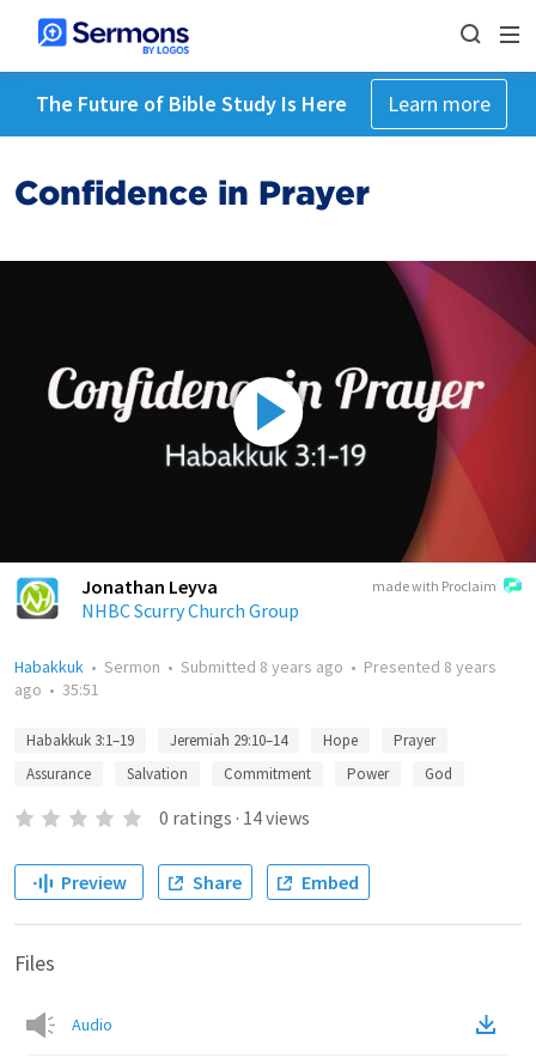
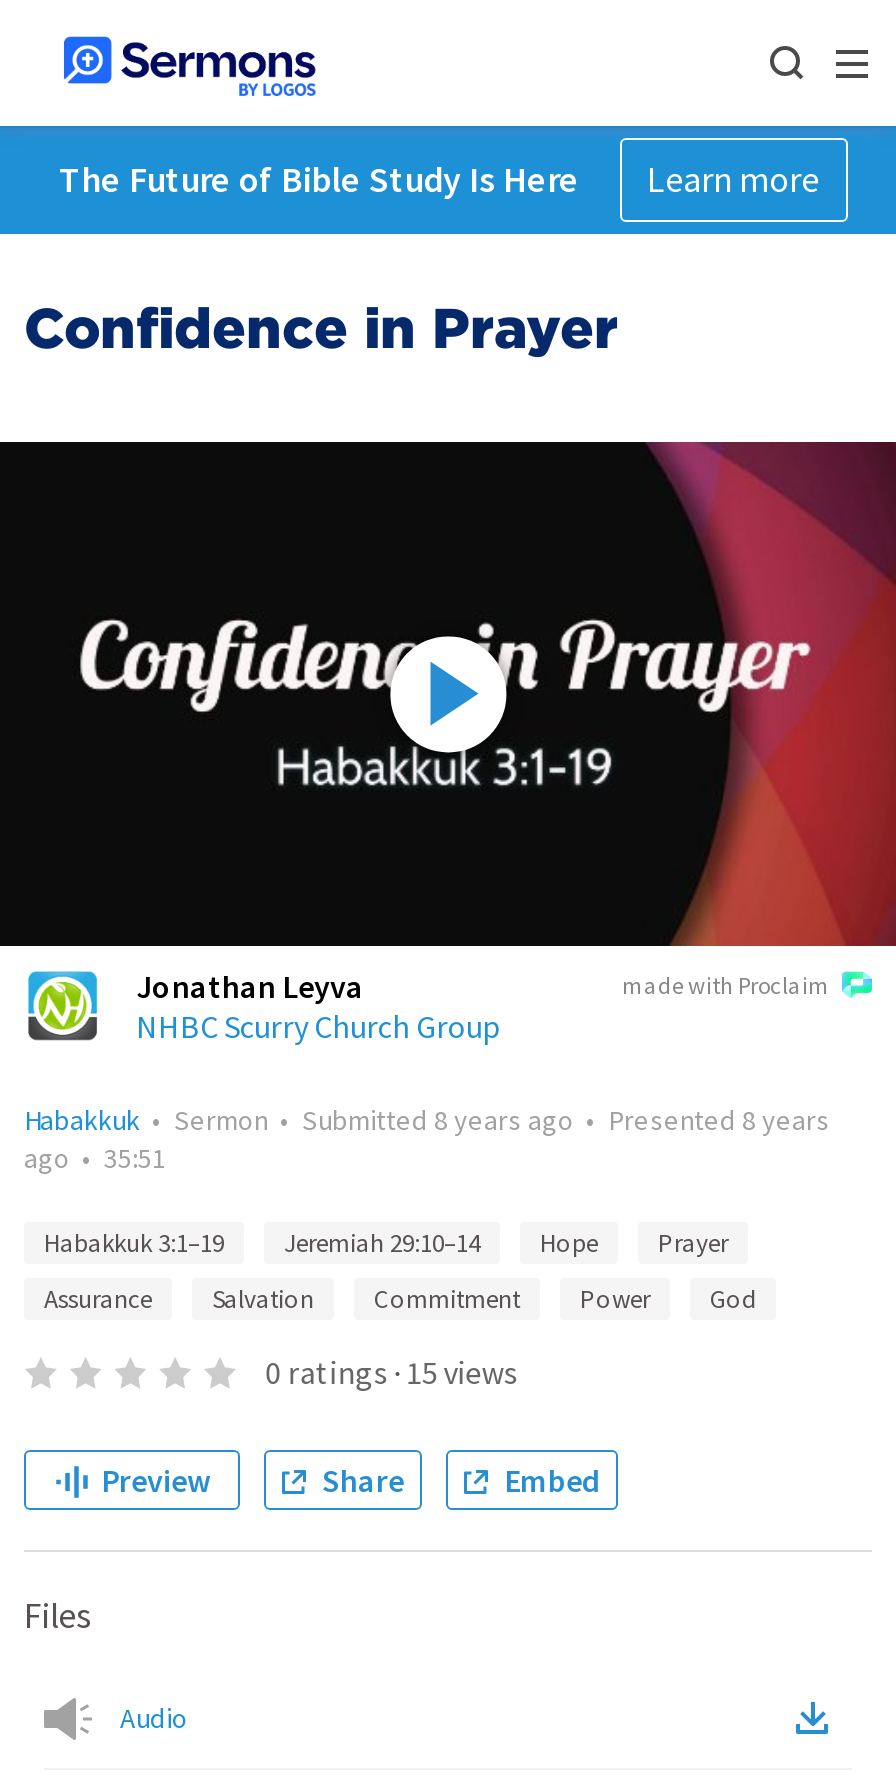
[159,805,310,829] 0 ratings · 14 views -> [265,1352,517,1392] 0 ratings · 15 views

